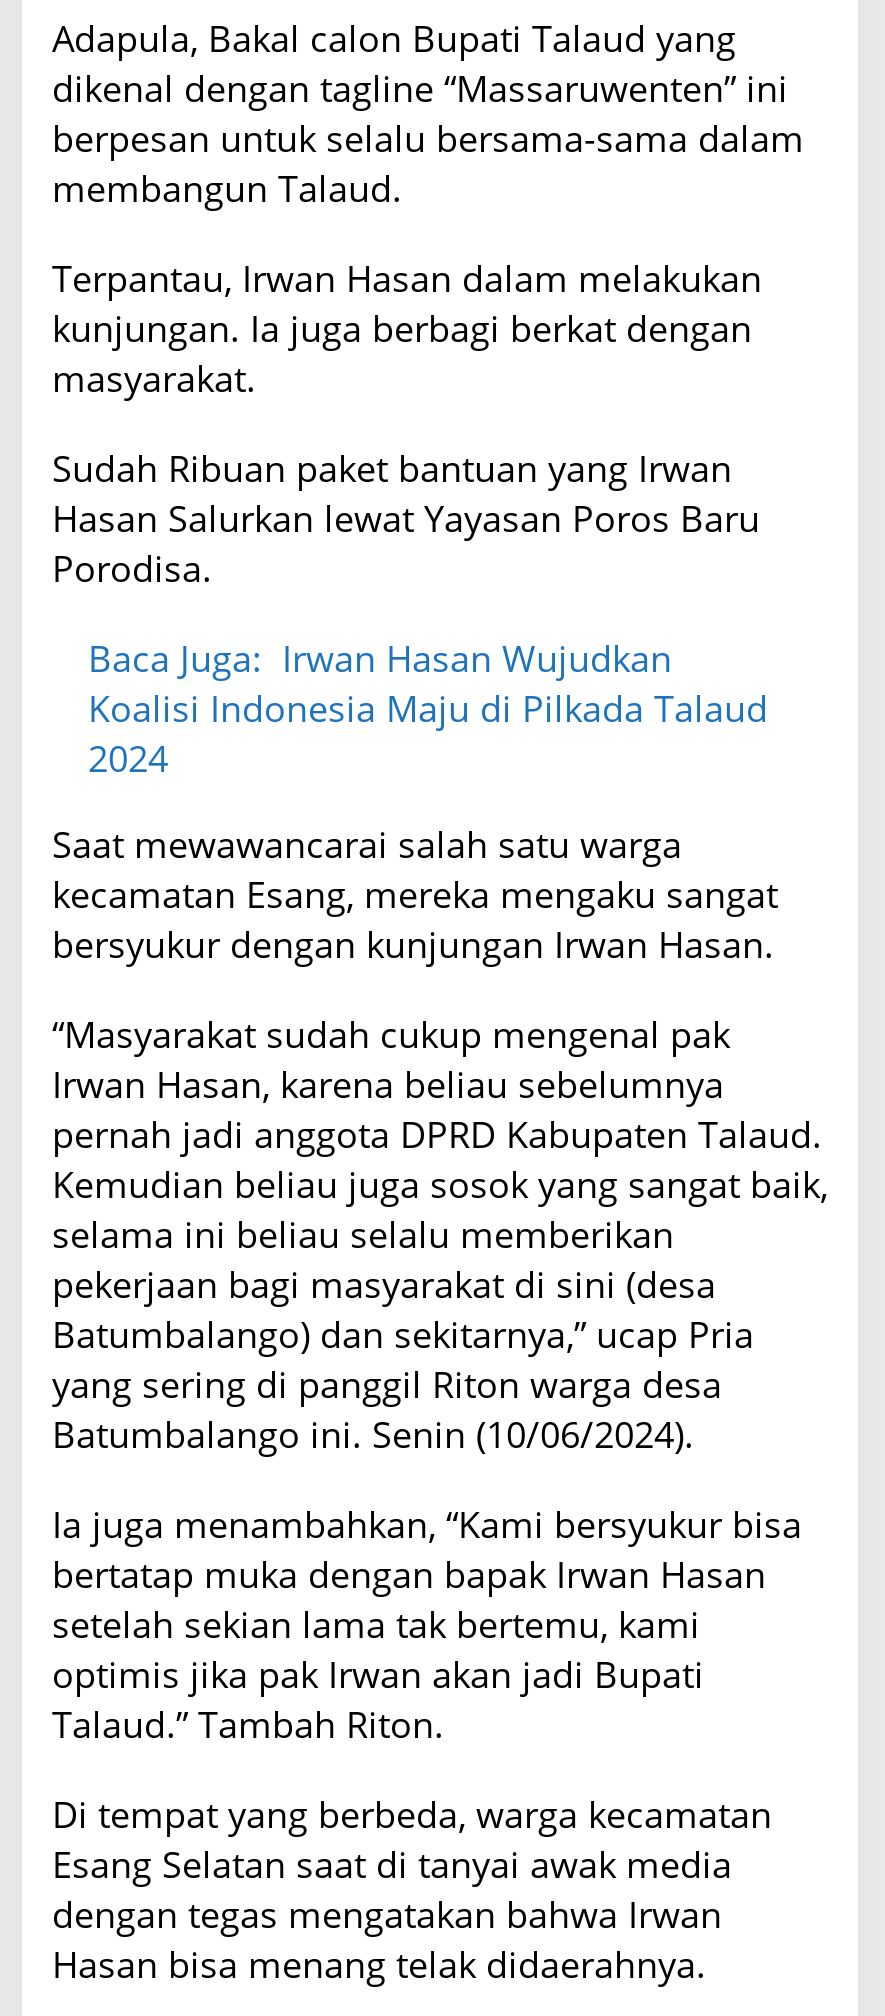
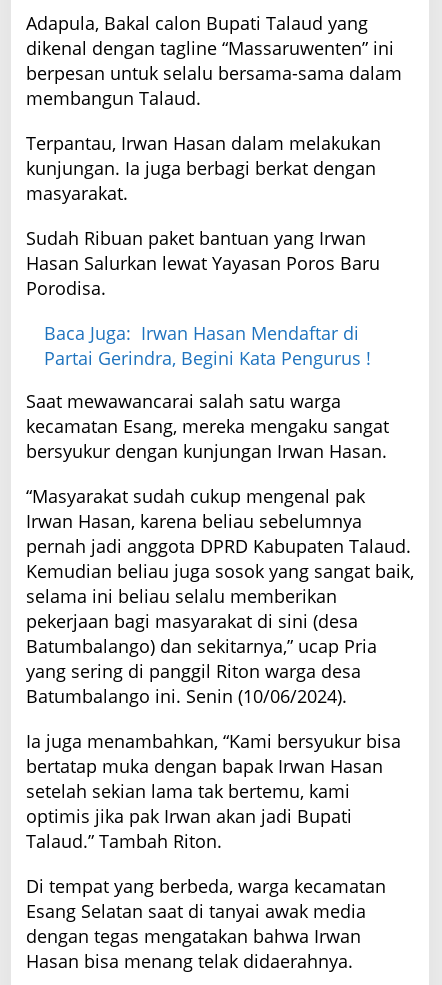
[88,634,768,782] Baca Juga: Irwan Hasan Wujudkan | Koalisi Indonesia Maju di Pilkada Talaud | 2024 -> [44,321,371,370] Baca Juga: Irwan Hasan Mendaftar di | Partai Gerindra, Begini Kata Pengurus !

